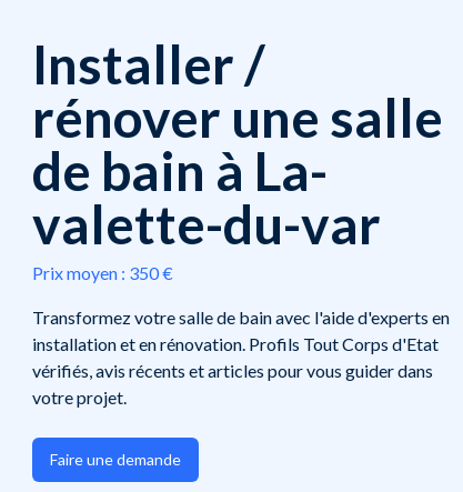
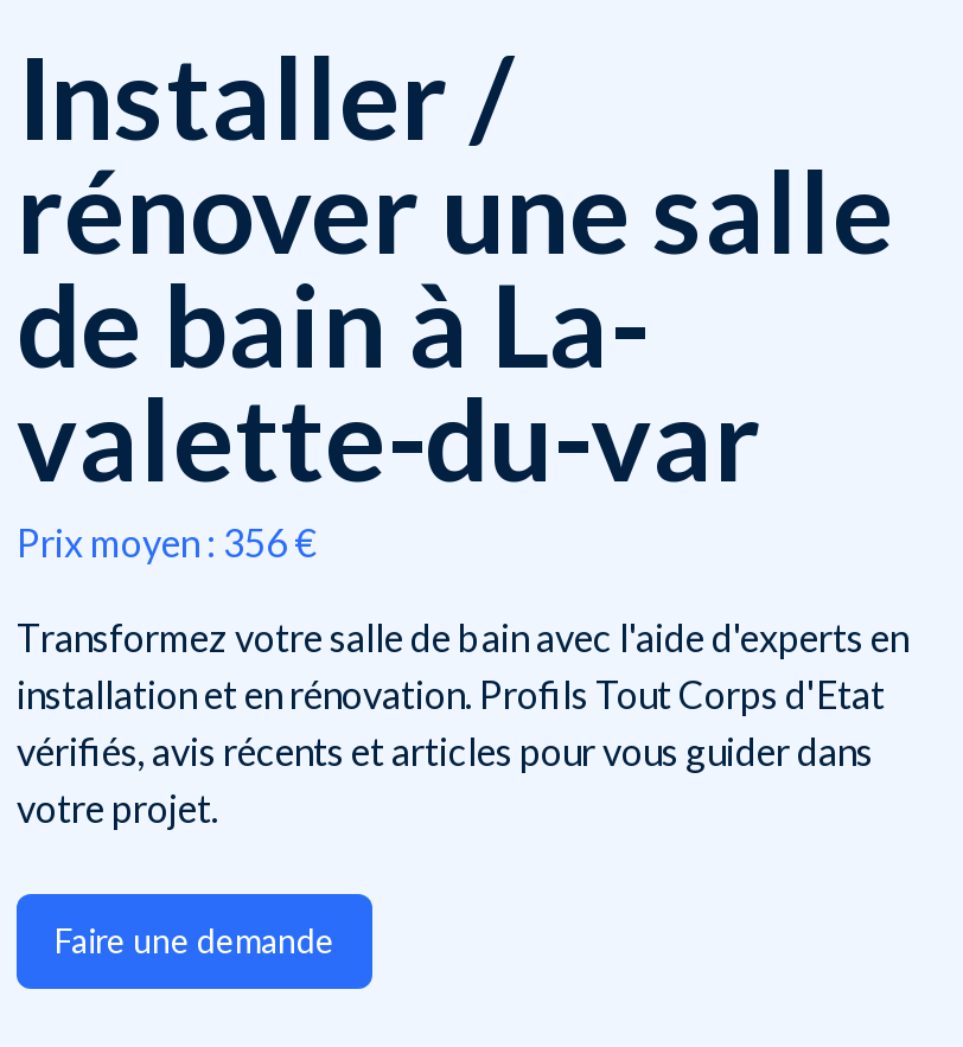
[32,262,173,283] Prix moyen : 350 € -> [17,518,318,563] Prix moyen : 356 €

